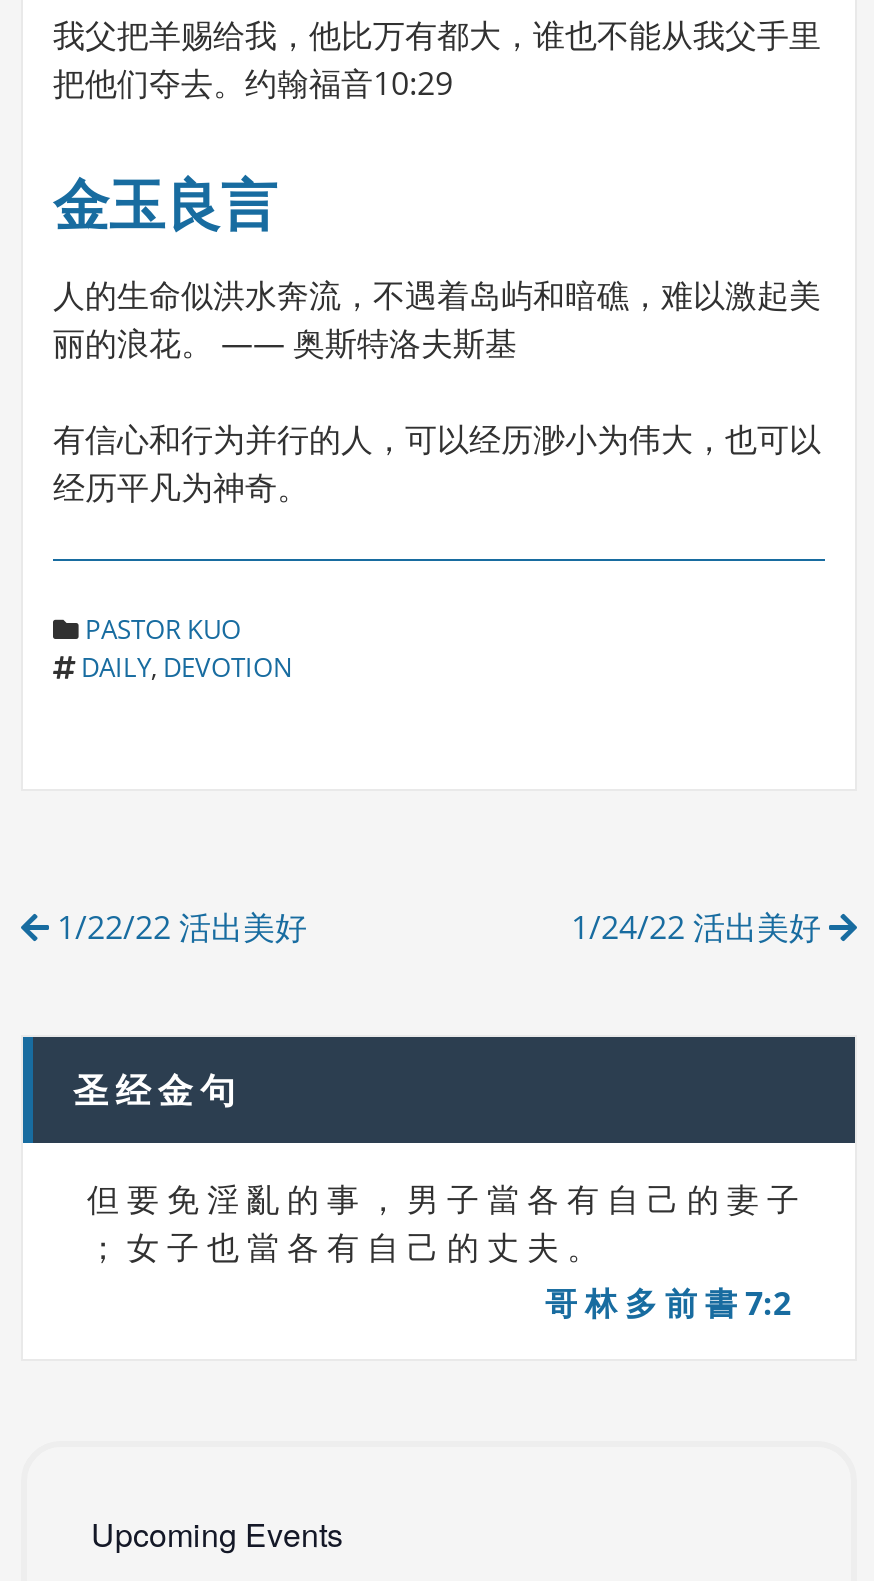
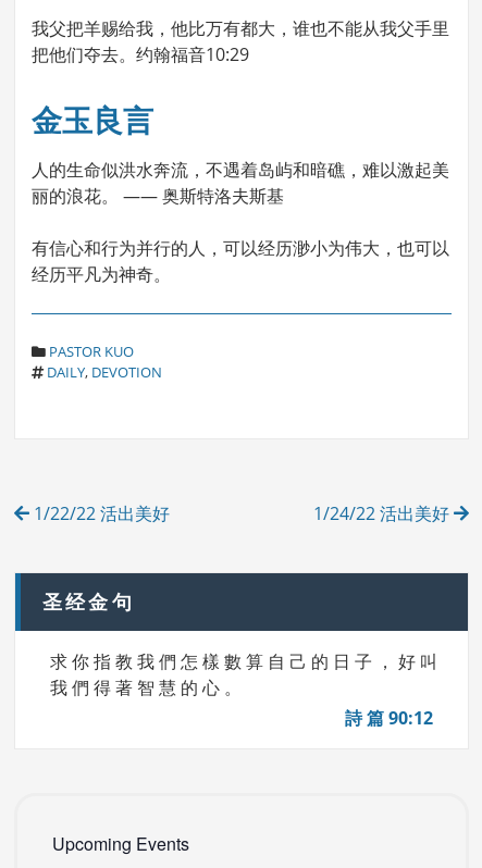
[87,1177,799,1325] 但 要 免 淫 亂 的 事 ， 男 子 當 各 有 自 己 的 妻 子 | ； 女 子 也 當 各 有 自 己 的 丈 夫 。 | 哥 林 多 前 書 7:2 -> [50,649,437,730] 求 你 指 教 我 們 怎 樣 數 算 自 己 的 日 子 ， 好 叫 | 我 們 得 著 智 慧 的 心 。 | 詩 篇 90:12

